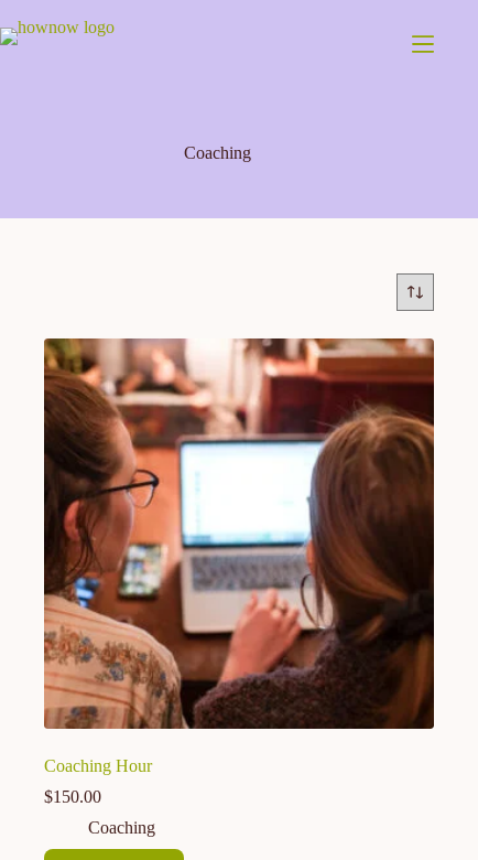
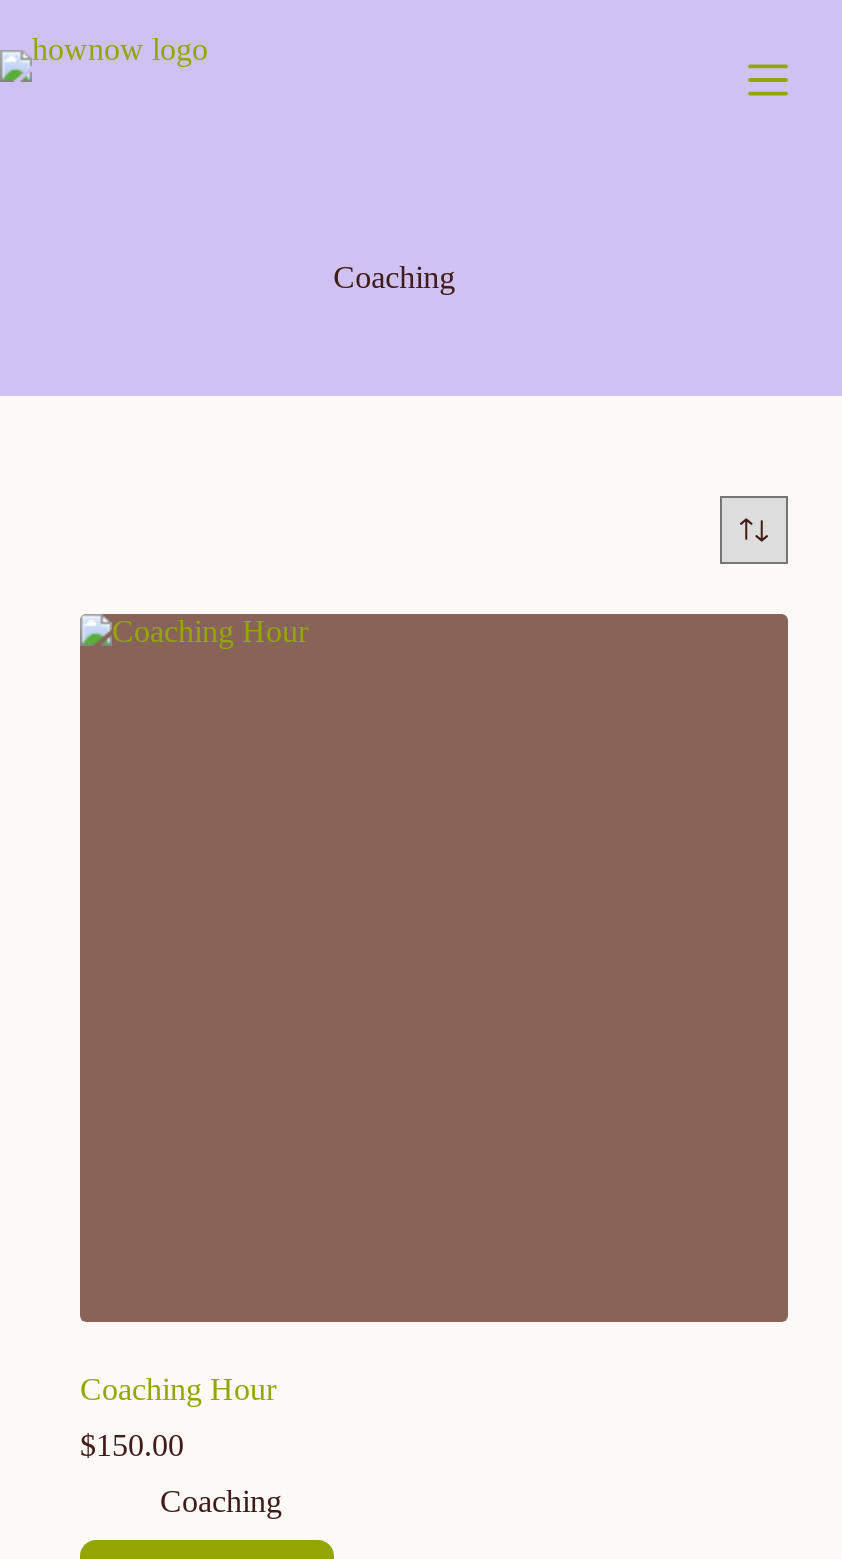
[43,337,435,730] [image] -> none

